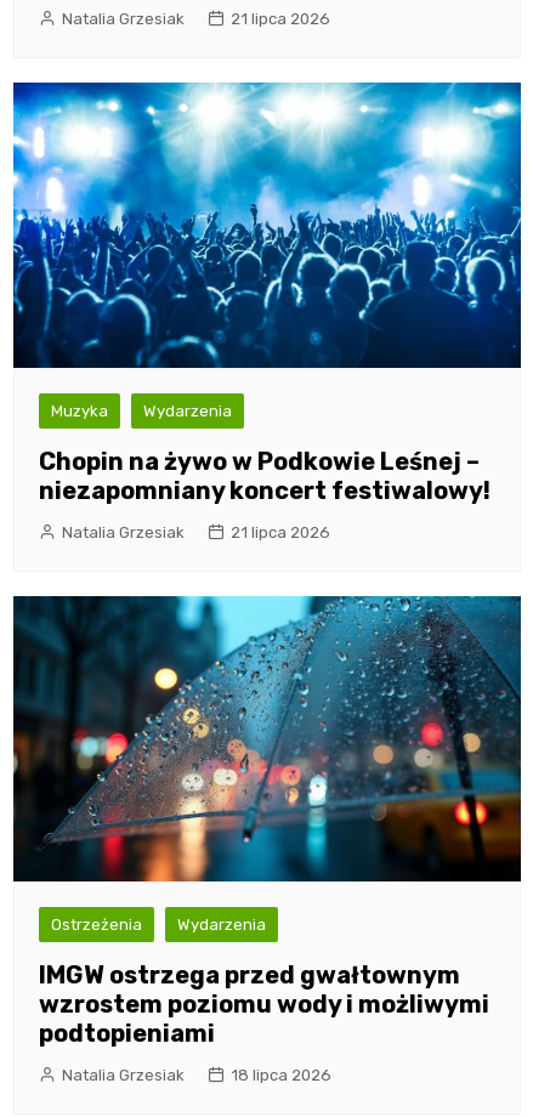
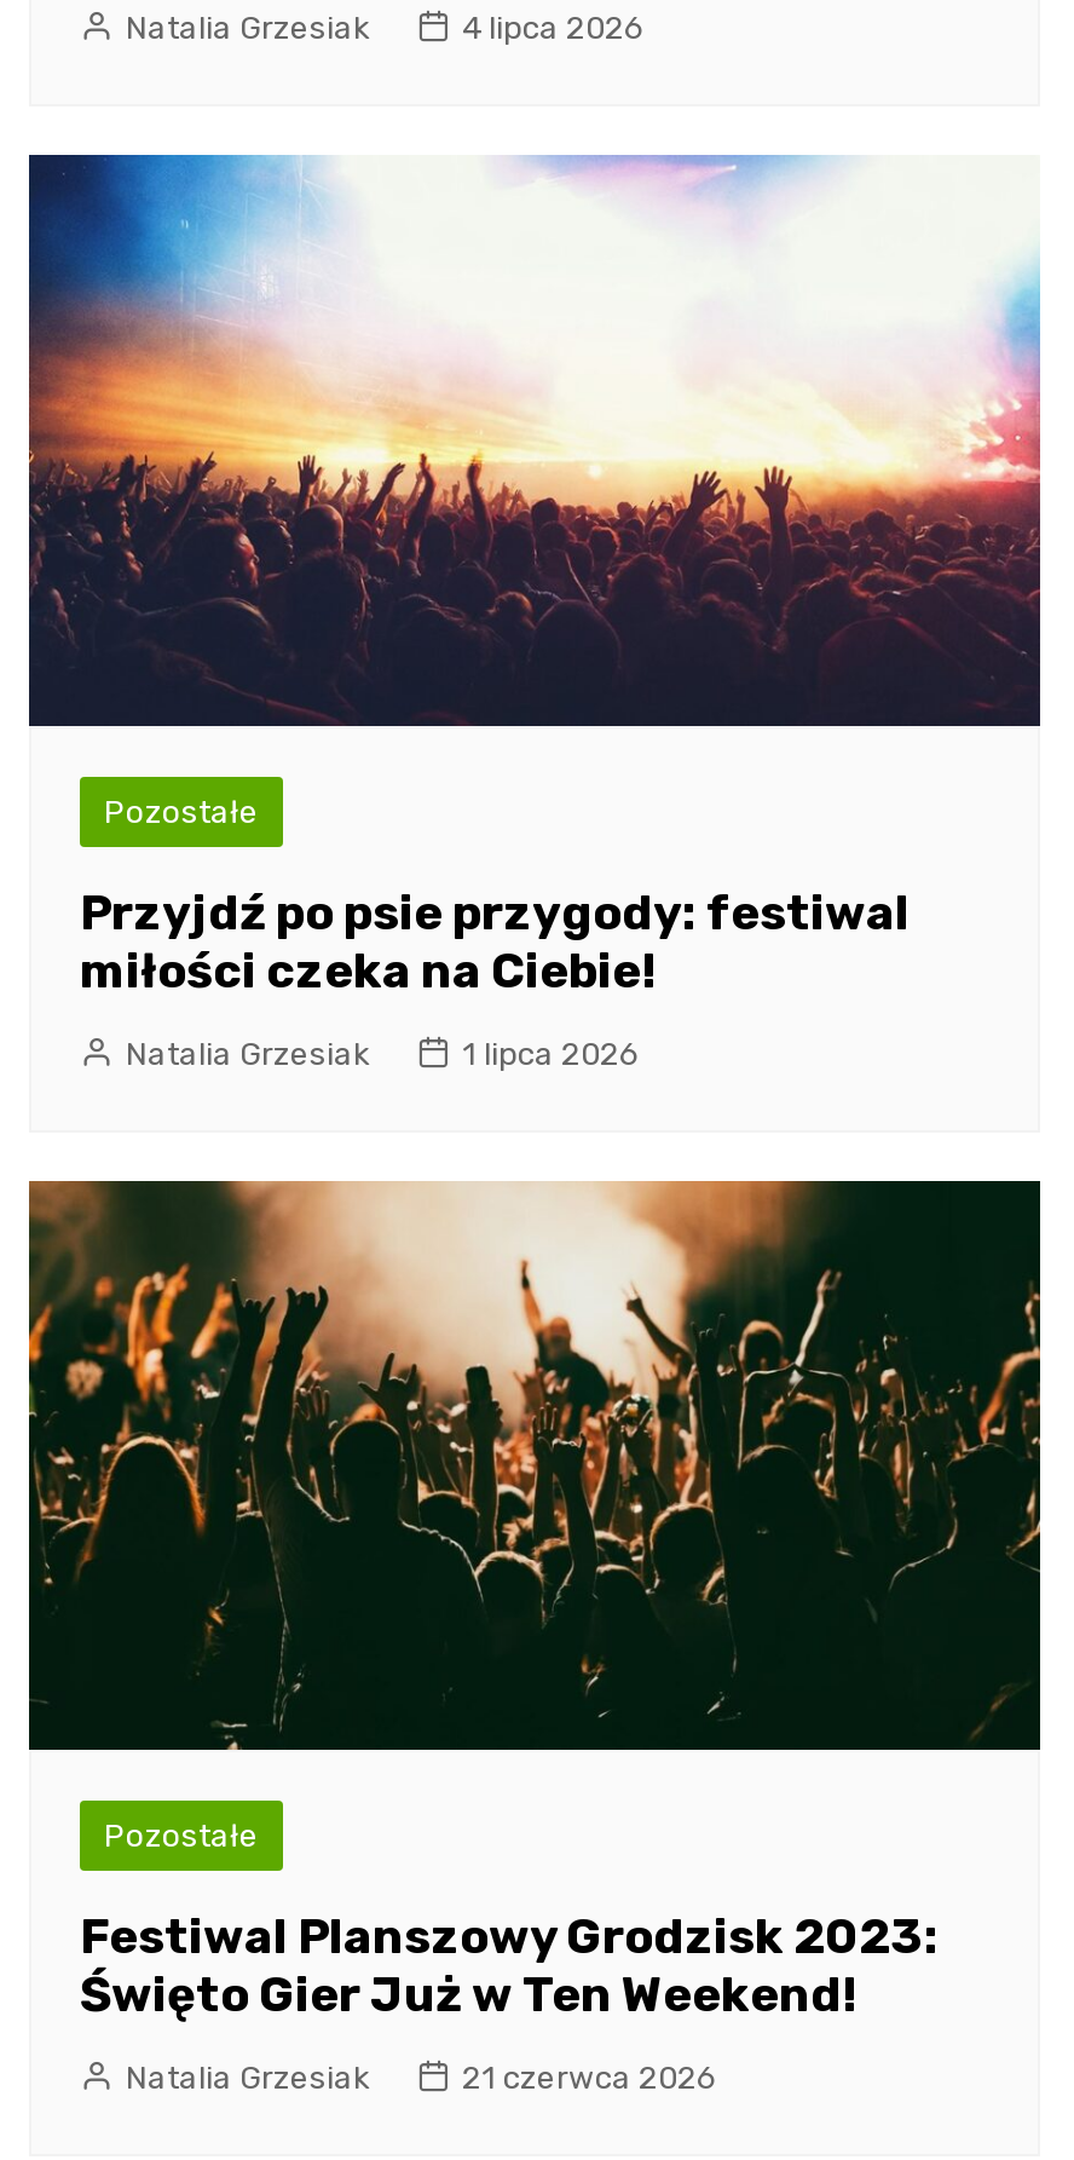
[231,9,330,27] 21 lipca 2026 -> [462,11,646,47] 4 lipca 2026
[12,81,522,420] [image] | Muzyka | Wydarzenia -> [27,152,1043,830] [image] | Pozostałe
[39,446,491,505] Chopin na żywo w Podkowie Leśnej – | niezapomniany koncert festiwalowy! -> [80,883,910,999] Przyjdź po psie przygody: festiwal | miłości czeka na Ciebie!
[231,523,330,541] 21 lipca 2026 -> [462,1036,641,1072] 1 lipca 2026
[12,595,521,933] [image] | Ostrzeżenia | Wydarzenia -> [27,1179,1043,1854] [image] | Pozostałe
[39,960,489,1048] IMGW ostrzega przed gwałtownym | wzrostem poziomu wody i możliwymi | podtopieniami -> [80,1908,939,2024] Festiwal Planszowy Grodzisk 2023: | Święto Gier Już w Ten Weekend!
[231,1066,331,1084] 18 lipca 2026 -> [462,2060,718,2096] 21 czerwca 2026

